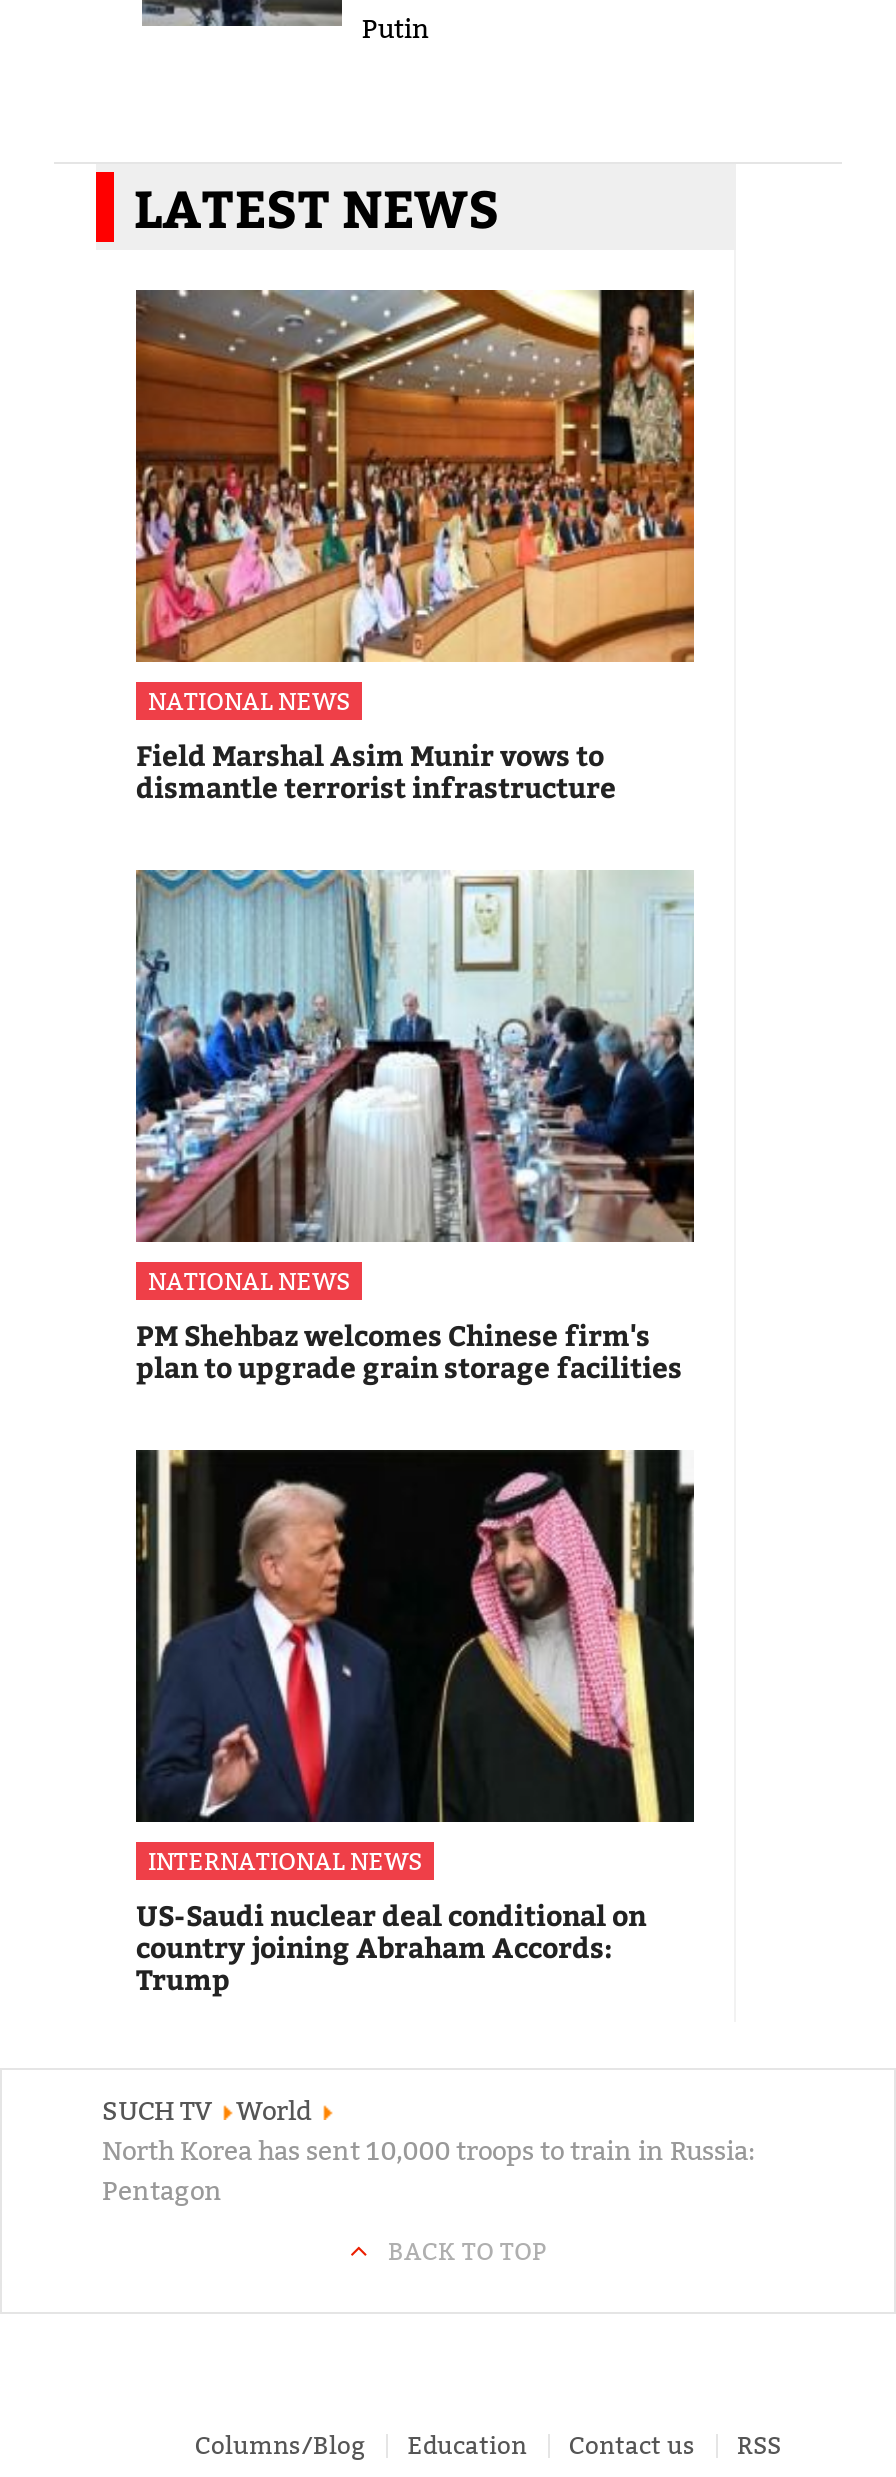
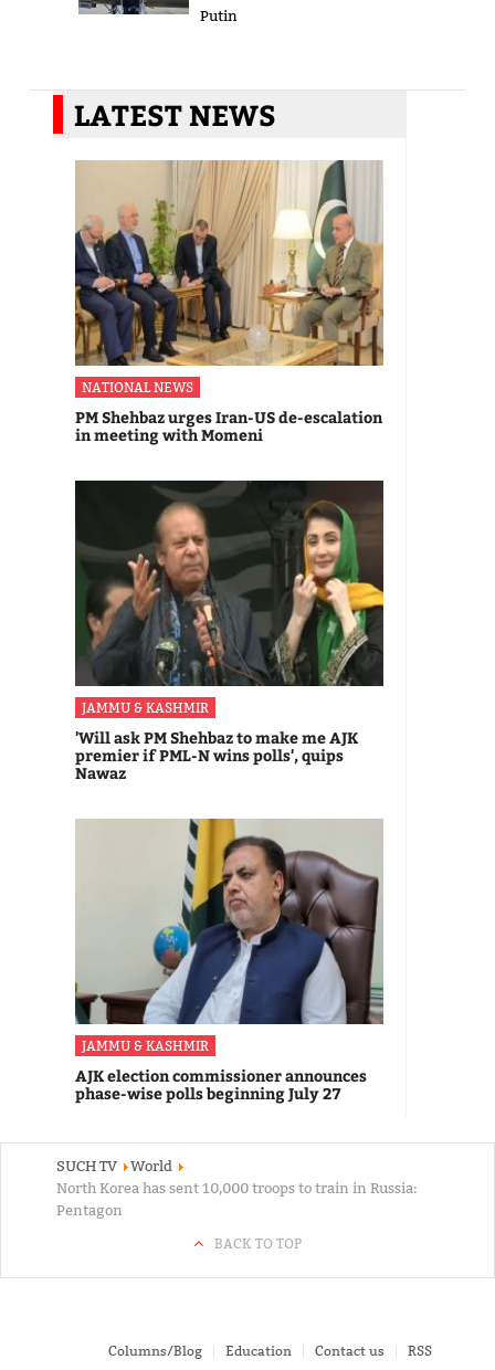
[134,288,696,807] [image] | Field Marshal Asim Munir vows to | dismantle terrorist infrastructure -> [74,159,383,446] [image] | PM Shehbaz urges Iran-US de-escalation | in meeting with Momeni
[134,868,696,1297] [image] | NATIONAL NEWS -> [74,479,385,716] [image] | JAMMU & KASHMIR
[136,1317,682,1387] PM Shehbaz welcomes Chinese firm's | plan to upgrade grain storage facilities -> [75,728,358,784] 'Will ask PM Shehbaz to make me AJK | premier if PML-N wins polls', quips | Nawaz
[134,1448,696,1877] [image] | INTERNATIONAL NEWS -> [74,801,385,1055] [image] | JAMMU & KASHMIR
[136,1897,646,1999] US-Saudi nuclear deal conditional on | country joining Abraham Accords: | Trump -> [75,1066,367,1104] AJK election commissioner announces | phase-wise polls beginning July 27

